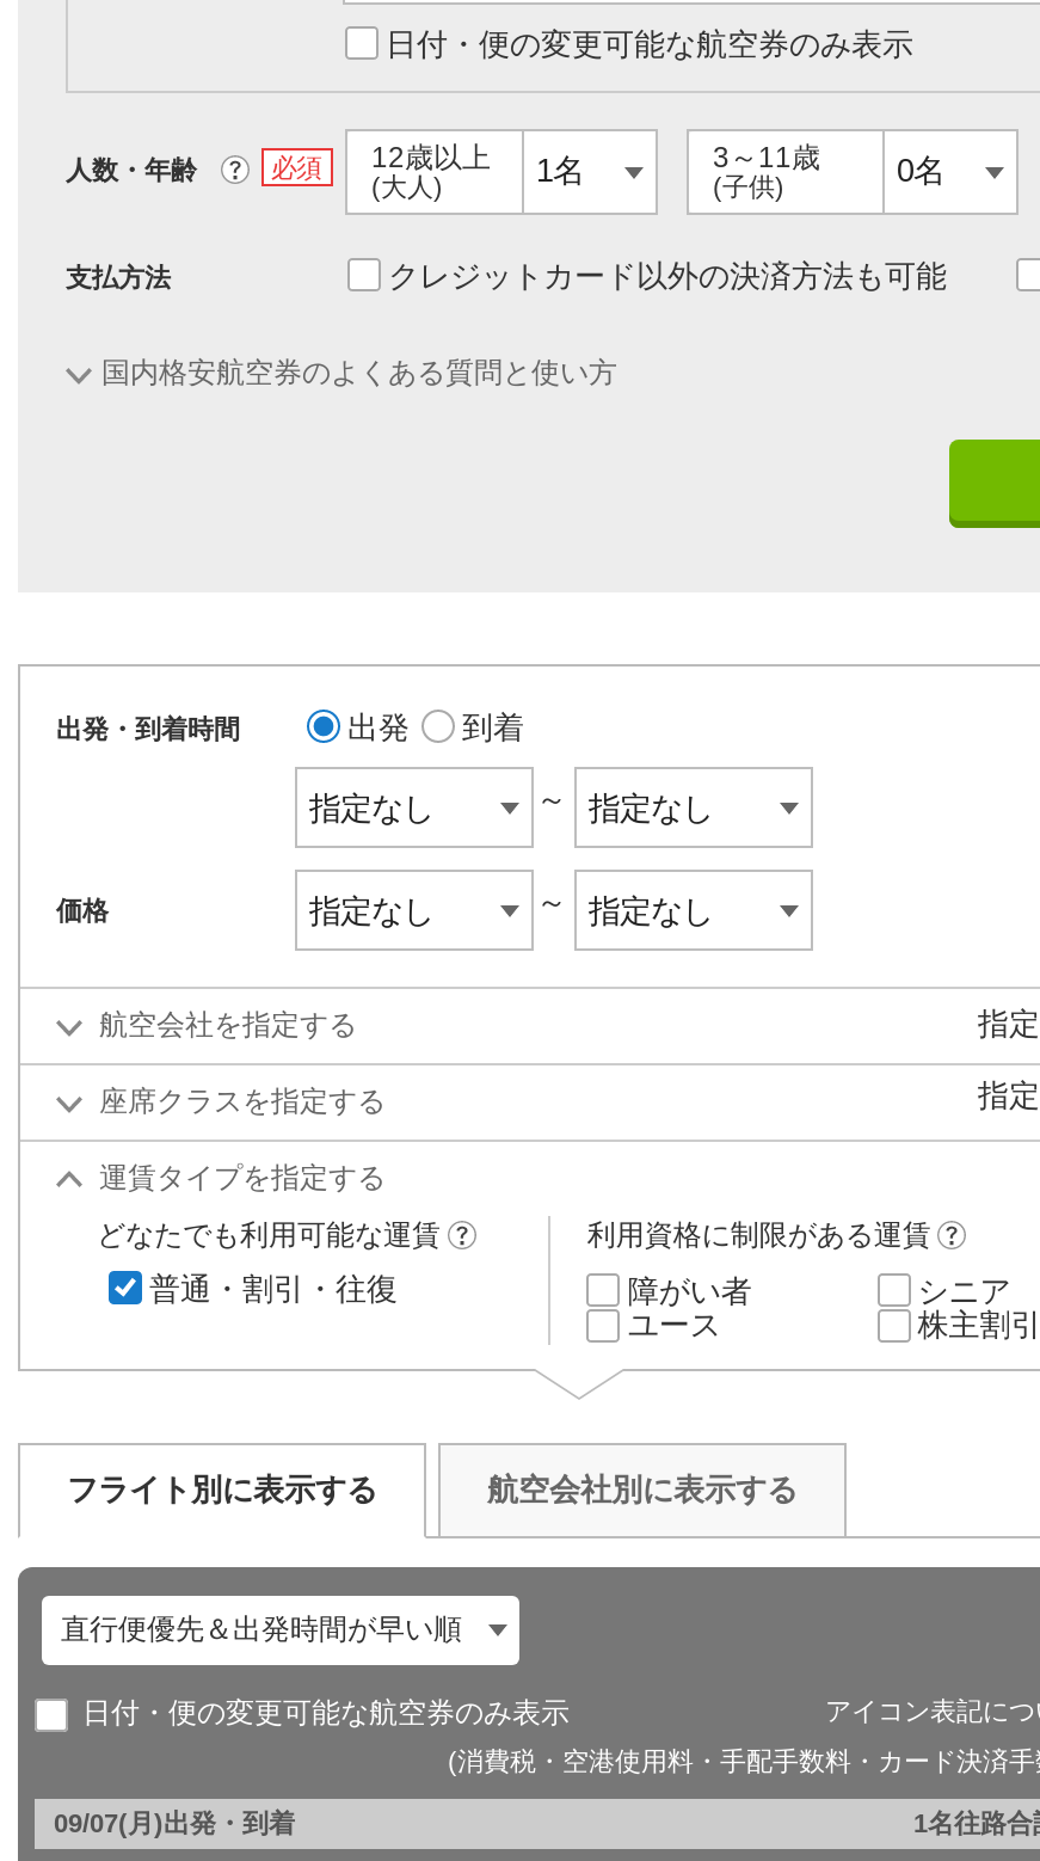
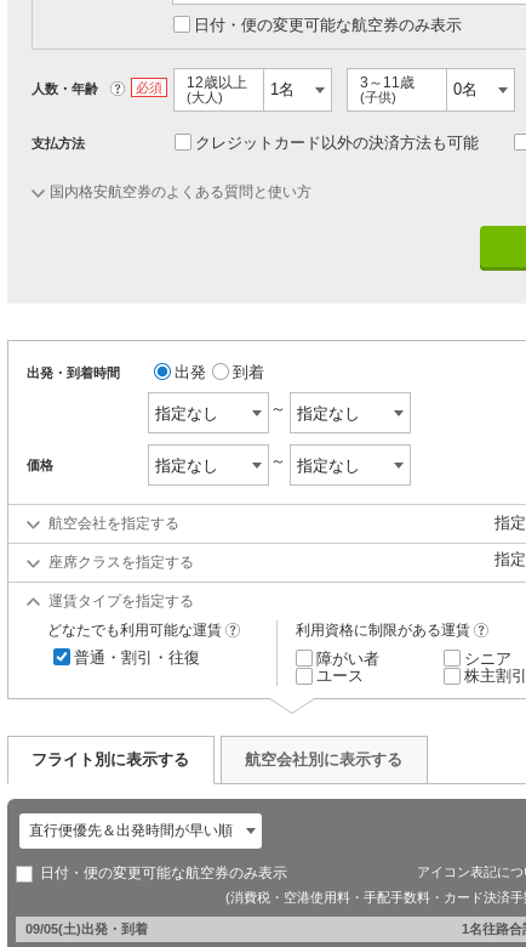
[54,1808,295,1837] 09/07(月)出発・到着 -> [25,922,148,936] 09/05(土)出発・到着

